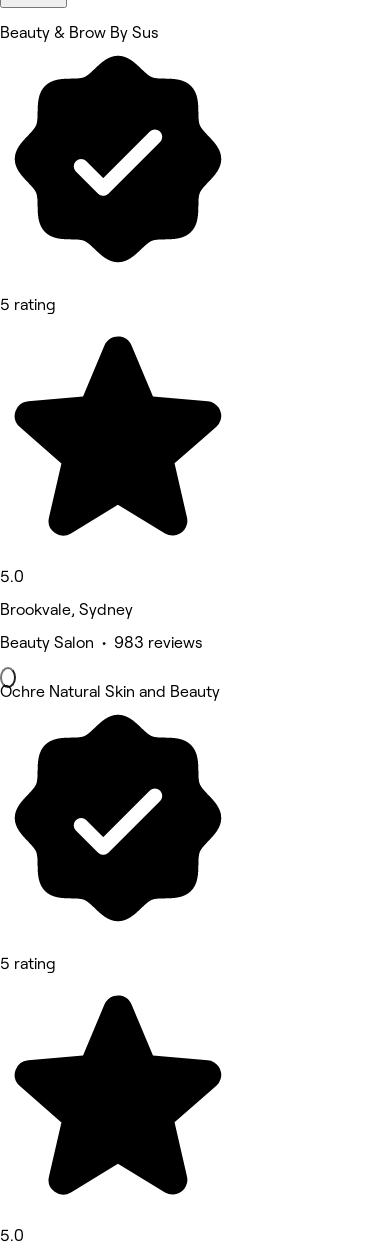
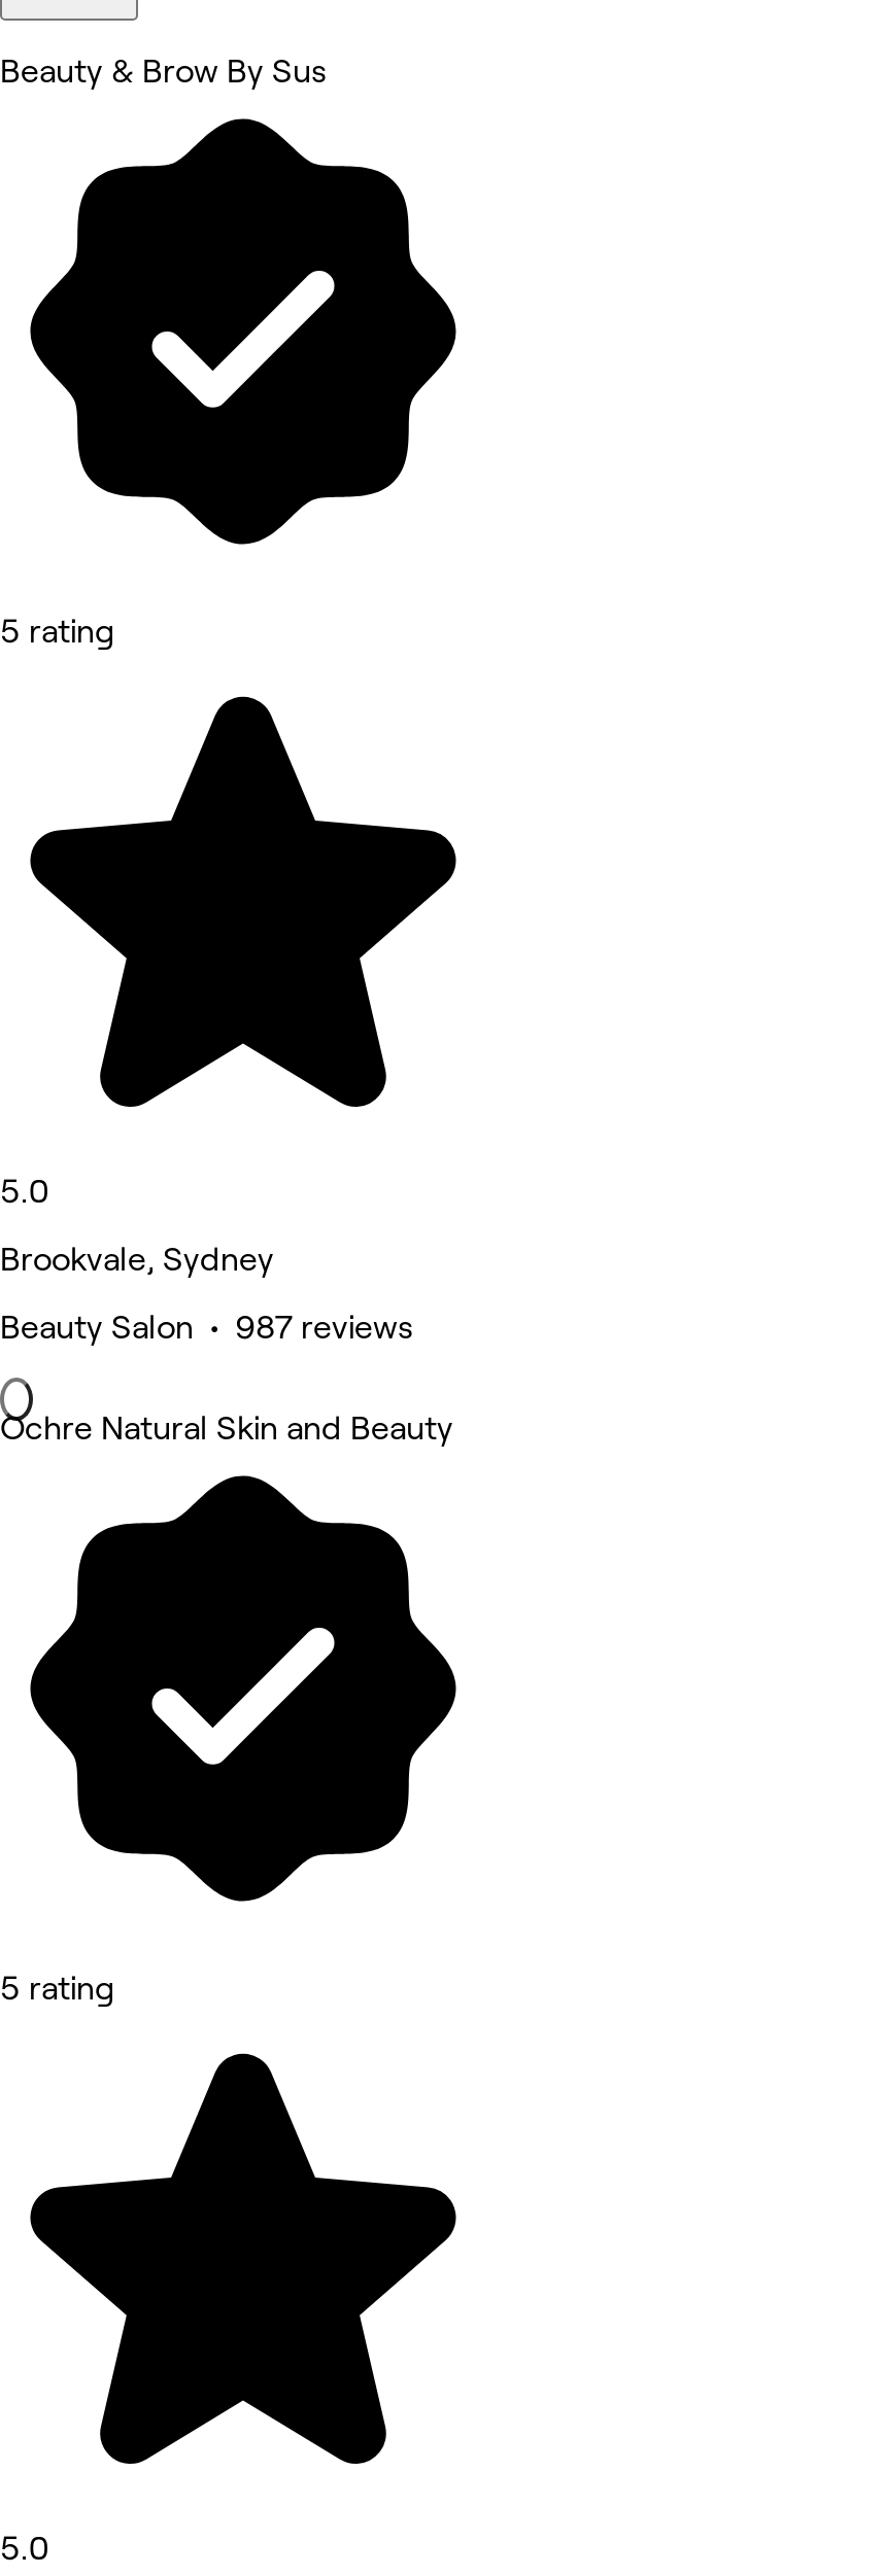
[0,634,203,651] Beauty Salon • 983 reviews -> [0,1310,414,1345] Beauty Salon • 987 reviews

